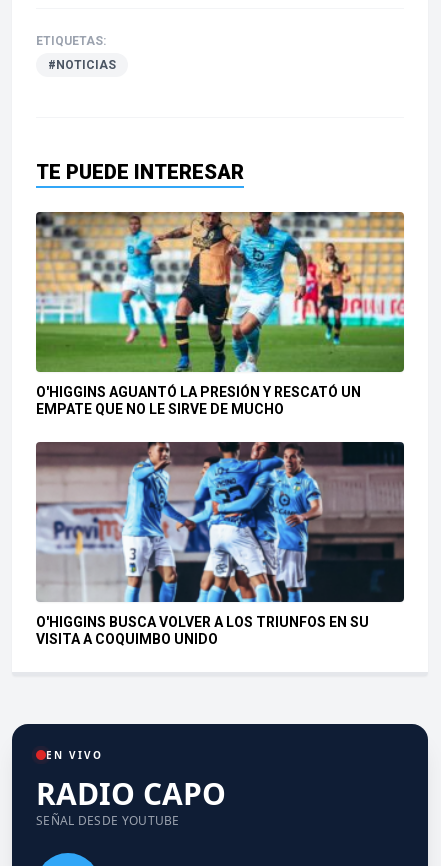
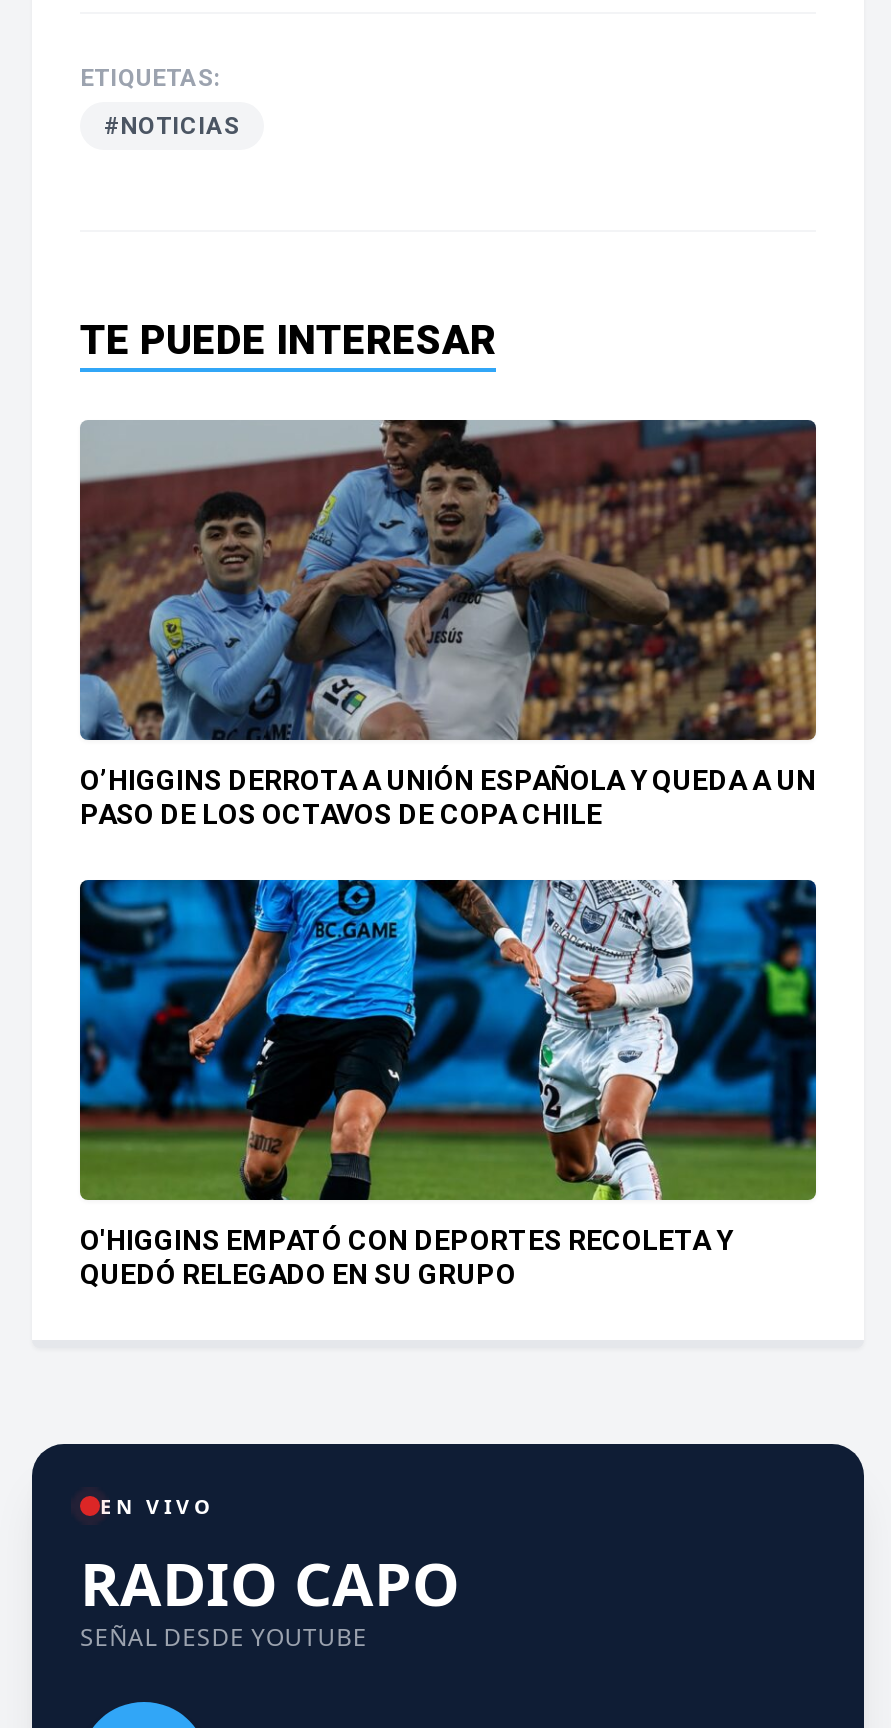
[35,211,405,416] [image] | O'HIGGINS AGUANTÓ LA PRESIÓN Y RESCATÓ UN | EMPATE QUE NO LE SIRVE DE MUCHO -> [78,418,818,829] [image] | O’HIGGINS DERROTA A UNIÓN ESPAÑOLA Y QUEDA A UN | PASO DE LOS OCTAVOS DE COPA CHILE
[35,441,405,646] [image] | O'HIGGINS BUSCA VOLVER A LOS TRIUNFOS EN SU | VISITA A COQUIMBO UNIDO -> [78,878,818,1289] [image] | O'HIGGINS EMPATÓ CON DEPORTES RECOLETA Y | QUEDÓ RELEGADO EN SU GRUPO

